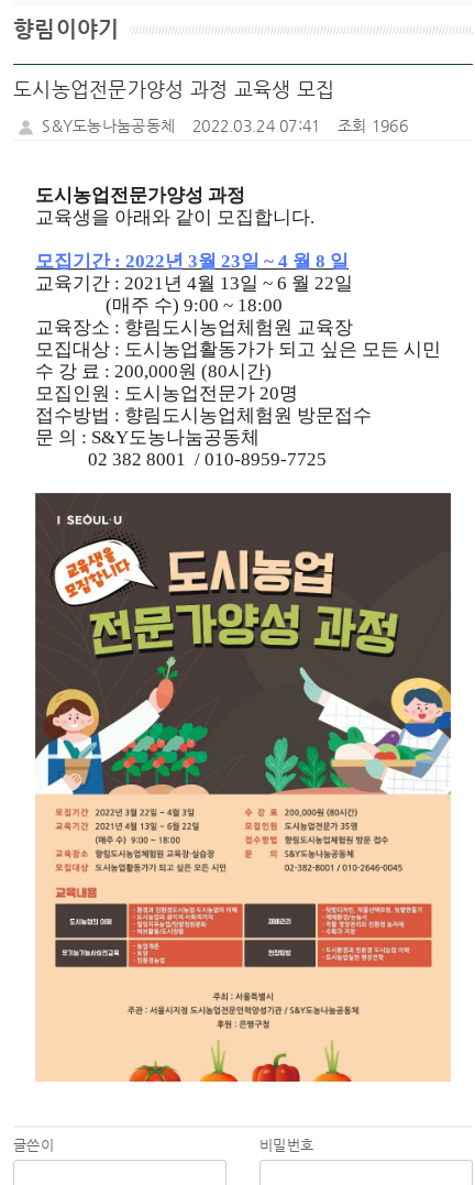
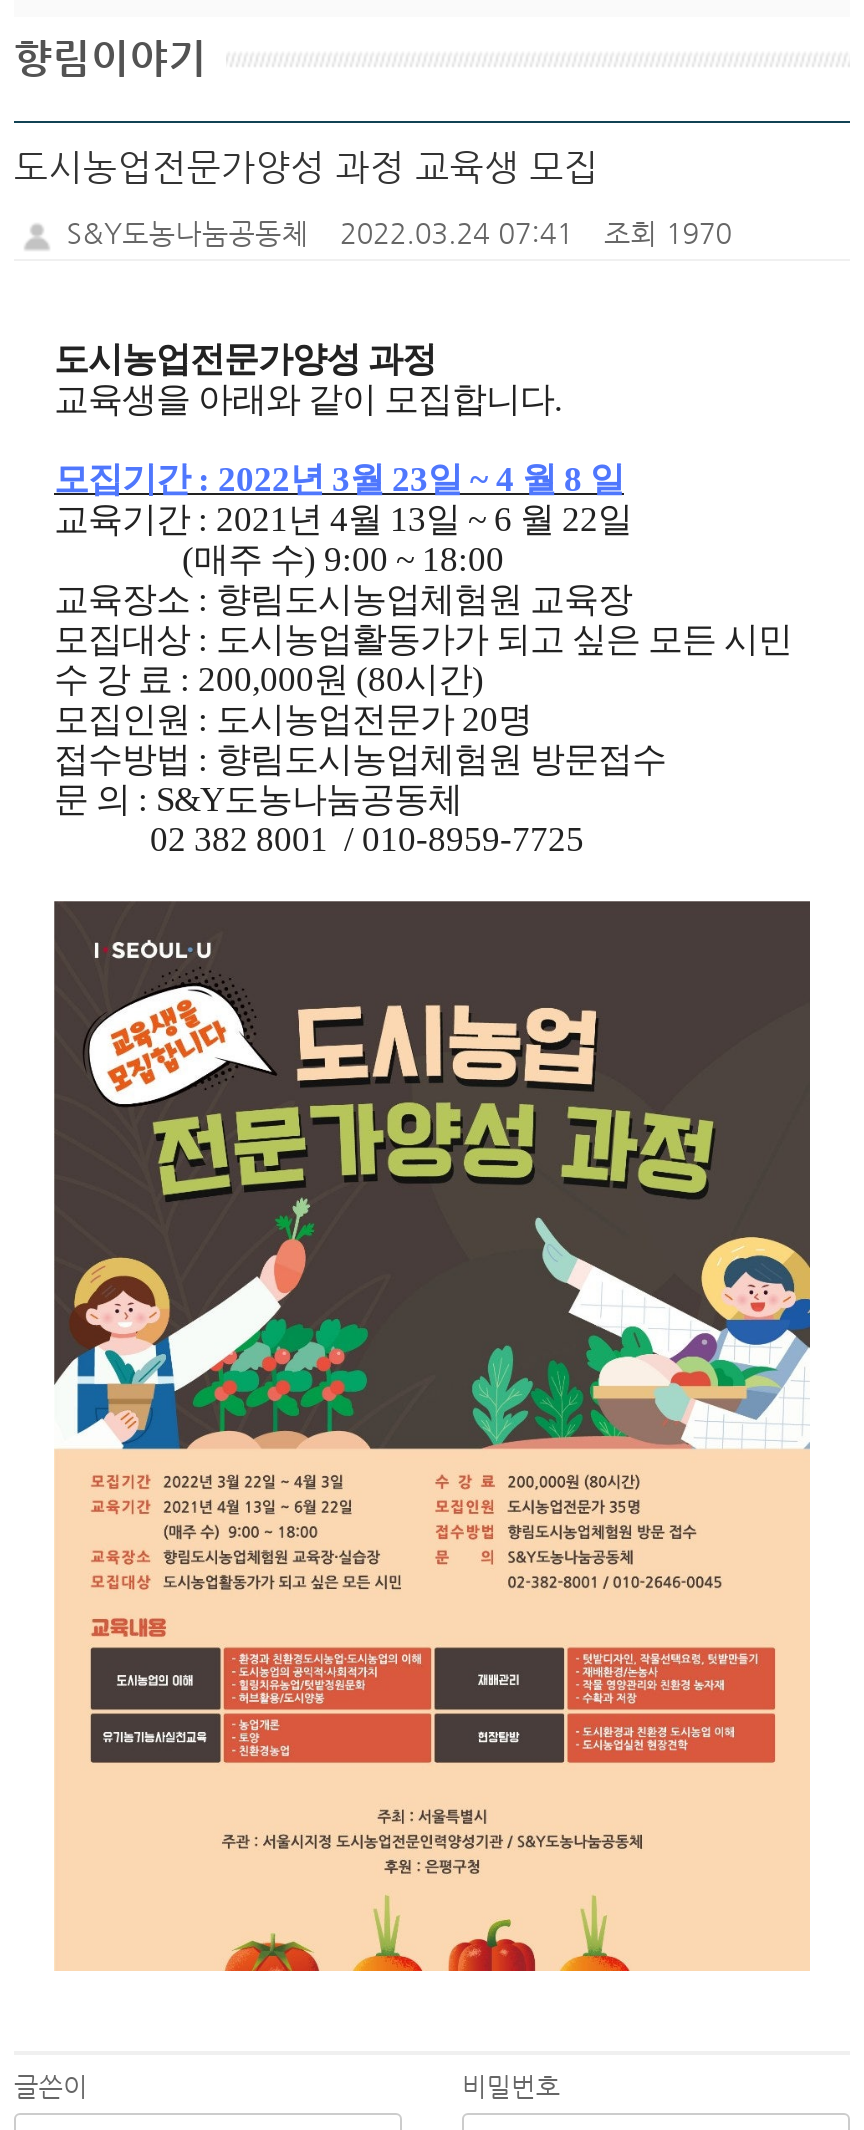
[338,117,408,134] 조회 1966 -> [604,217,732,249] 조회 1970

